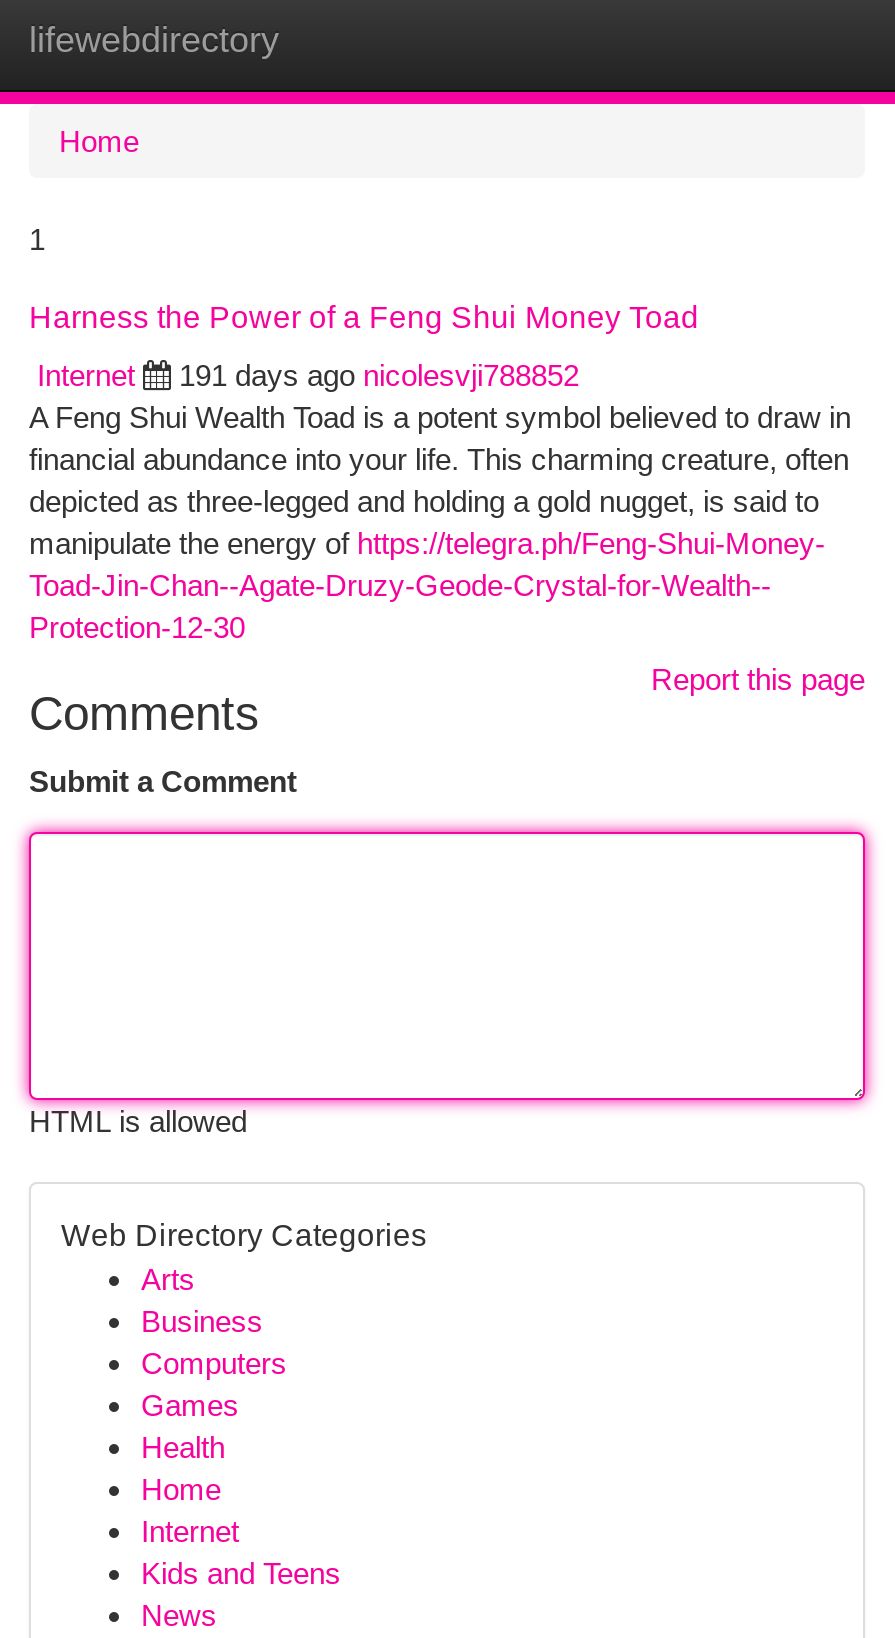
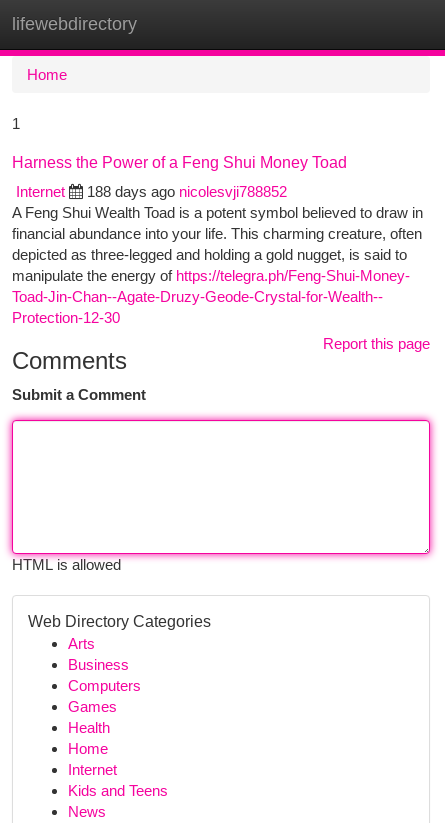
[179,358,579,392] 191 days ago nicolesvji788852 -> [87,183,287,200] 188 days ago nicolesvji788852

